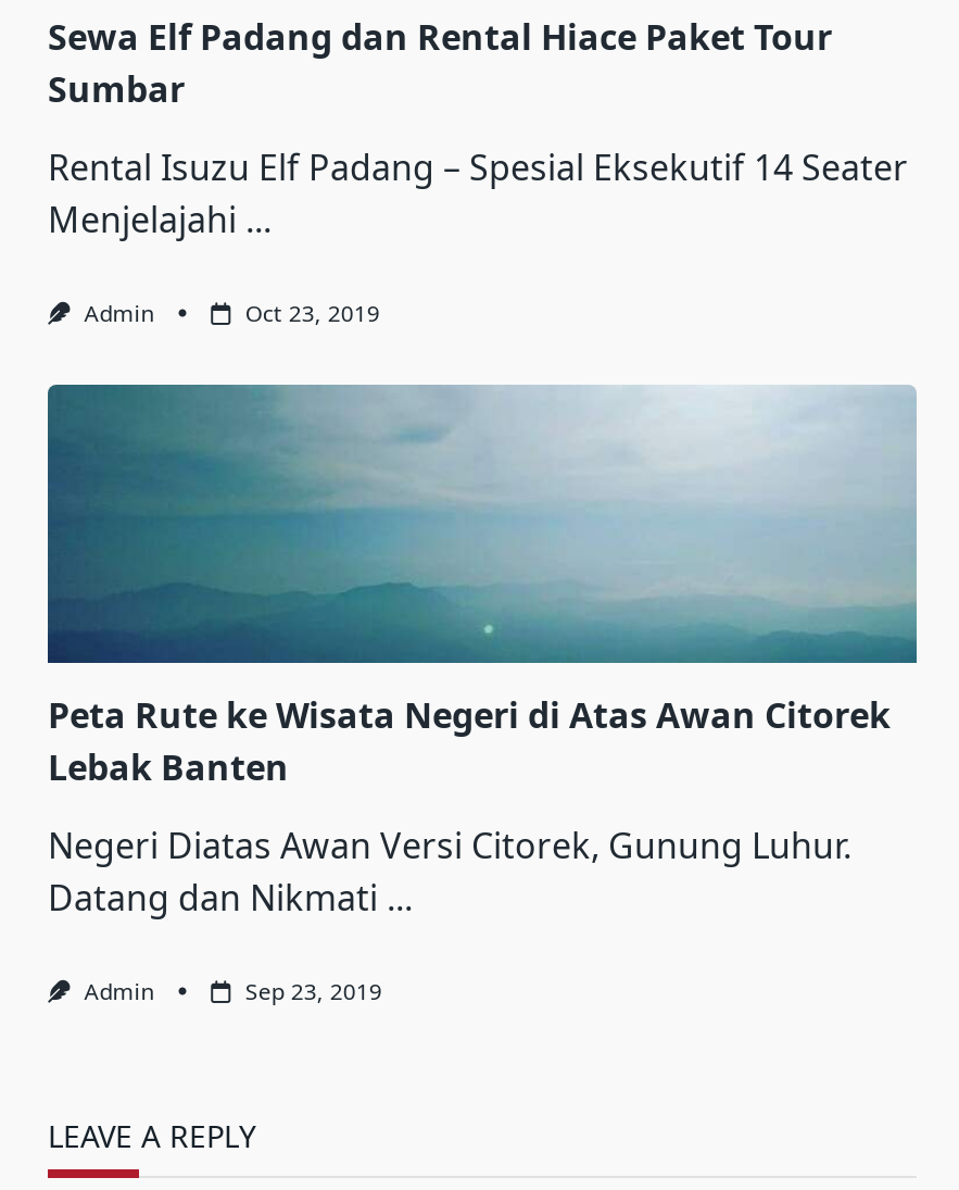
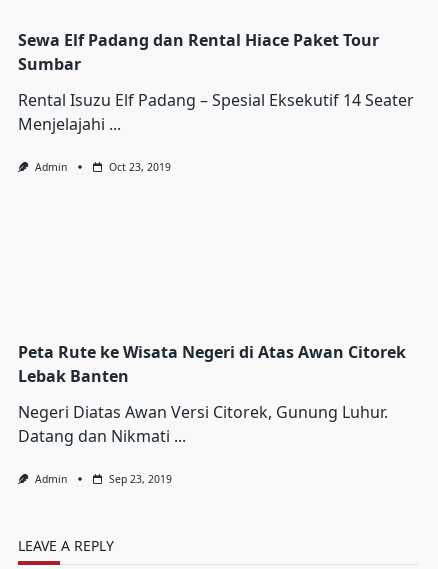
[46,383,919,665] [image] -> none

